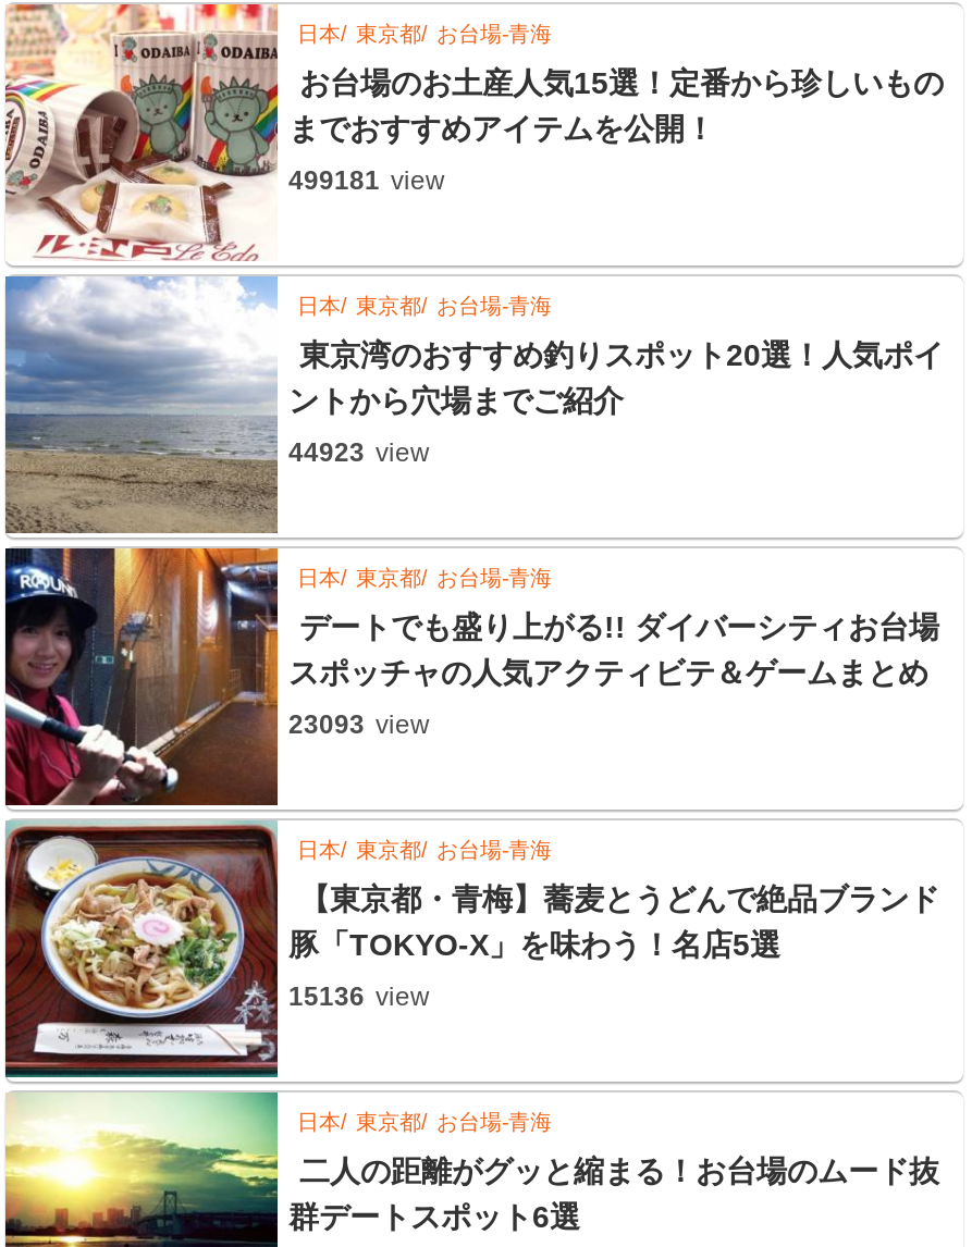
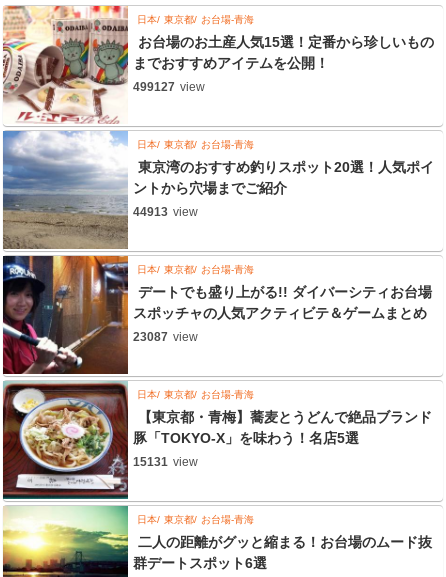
[288,165,445,196] 499181 view -> [133,80,205,94] 499127 view
[288,437,430,468] 44923 view -> [133,205,198,219] 44913 view
[288,709,430,740] 23093 view -> [133,330,198,344] 23087 view
[288,981,430,1012] 15136 view -> [133,455,198,469] 15131 view

